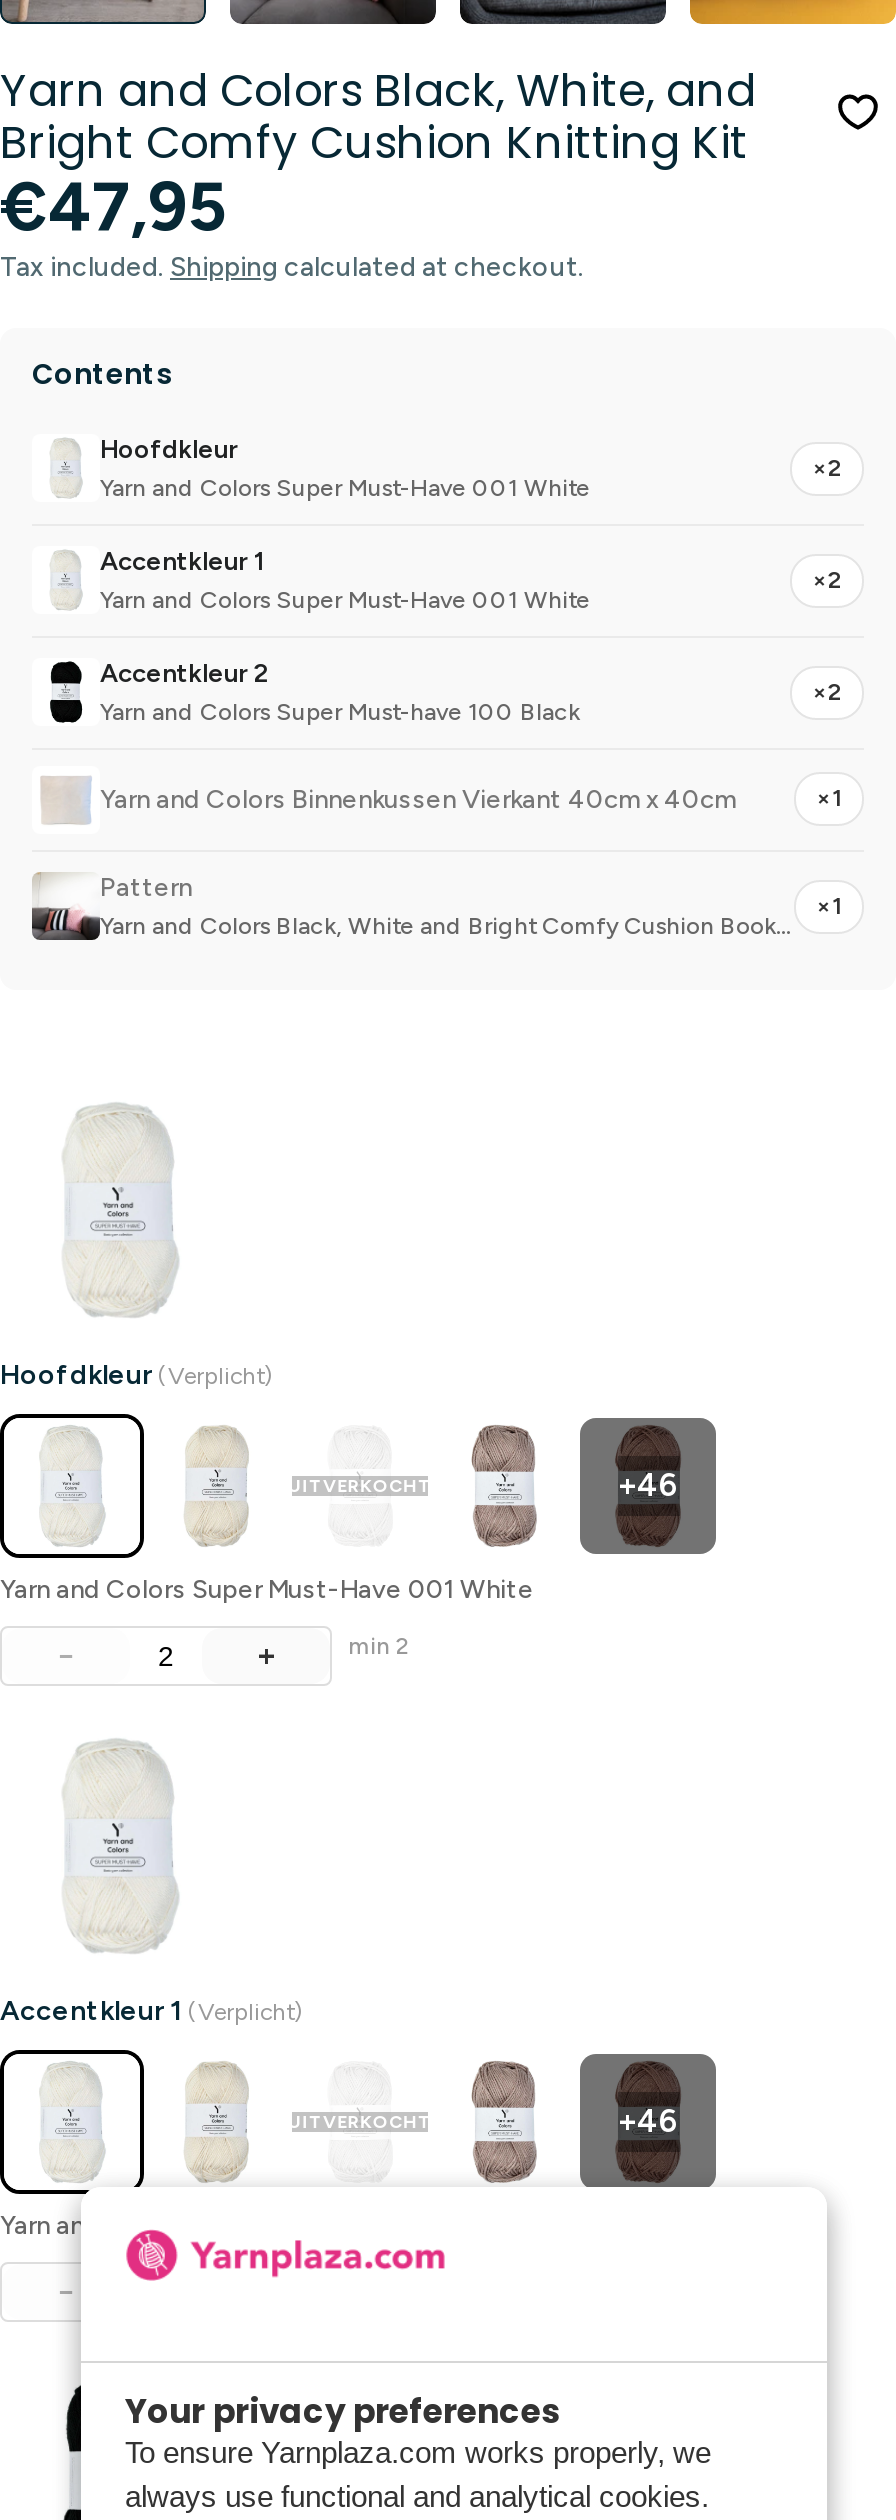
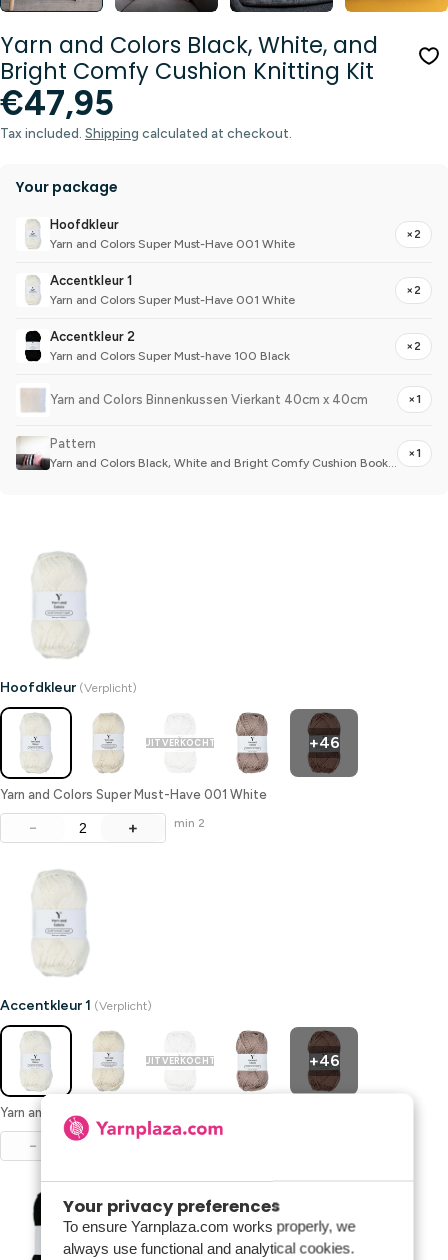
[32,354,172,394] Contents -> [16,177,118,197] Your package

